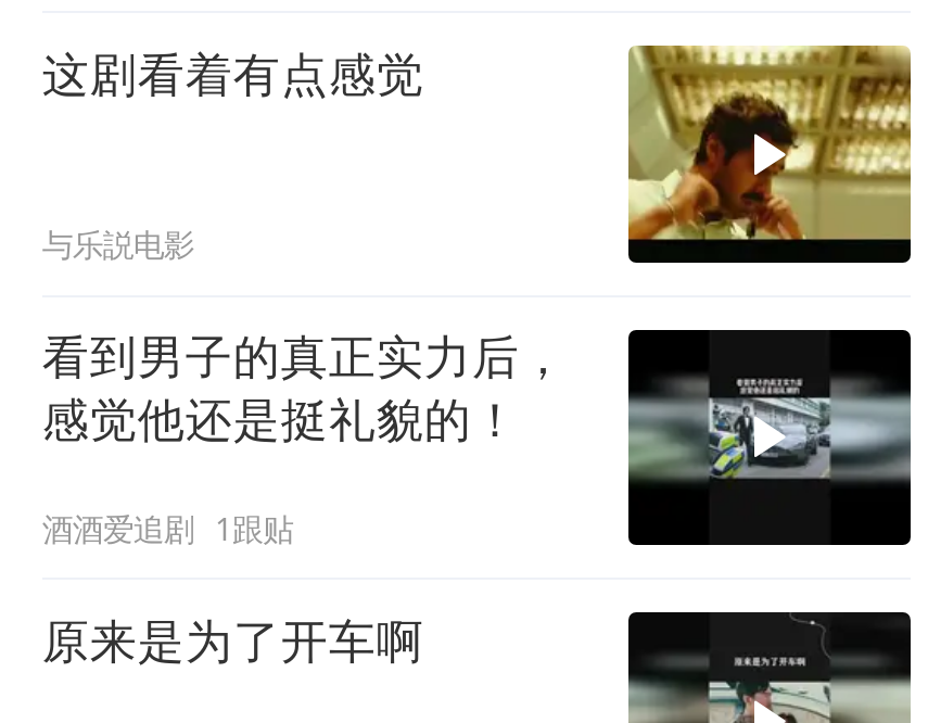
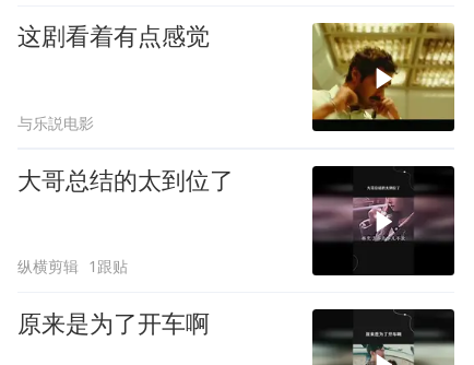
[42,324,567,449] 看到男子的真正实力后， | 感觉他还是挺礼貌的！ -> [17,164,234,196] 大哥总结的太到位了
[628,371,911,478] [image] -> [312,186,454,240] [image]
[42,507,293,548] 酒酒爱追剧 1跟贴 -> [17,256,128,277] 纵横剪辑 1跟贴

